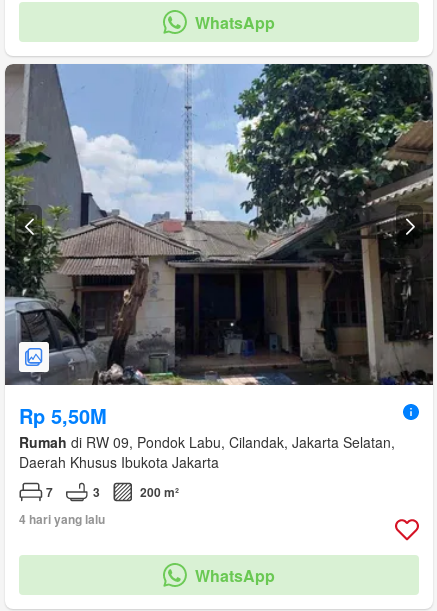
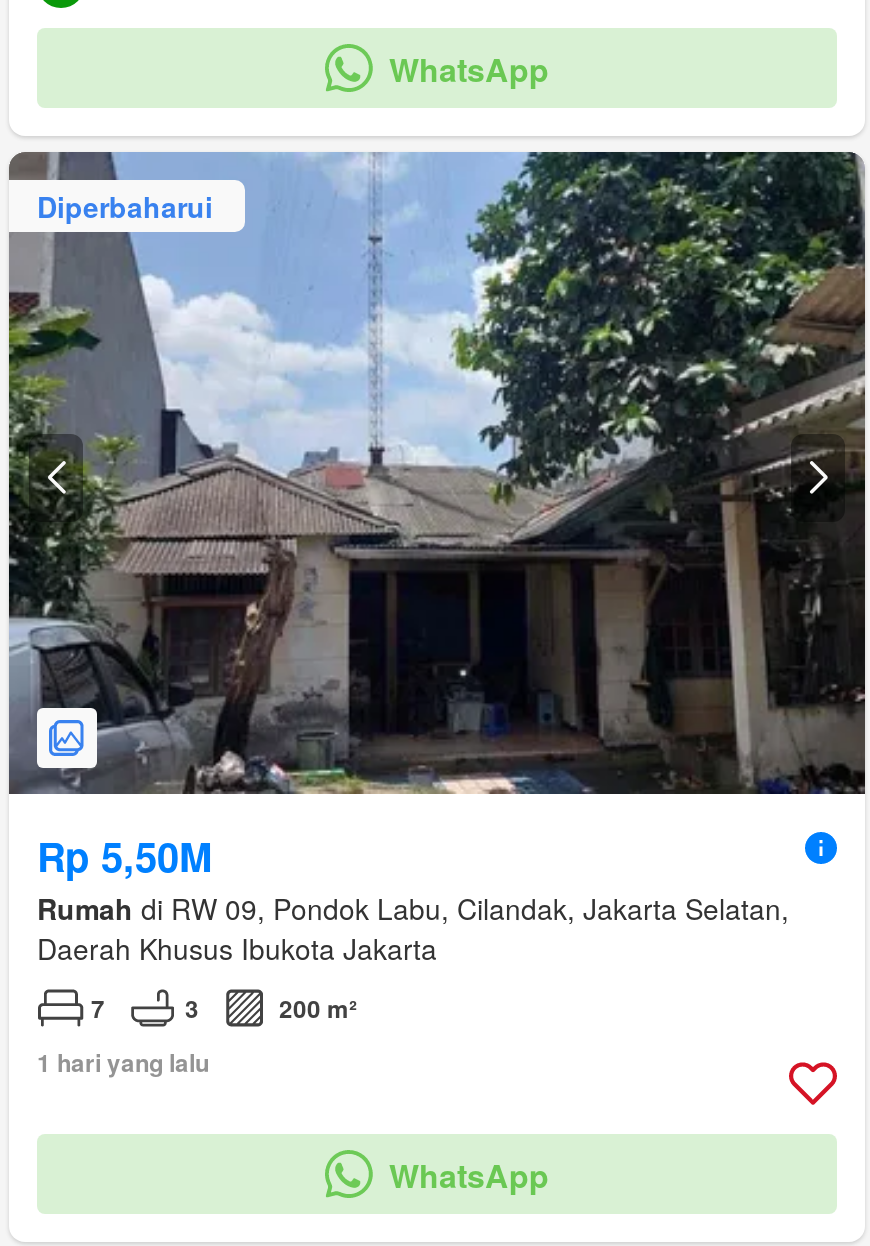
none -> [37,186,213,226] Diperbaharui
[19,510,105,528] 4 hari yang lalu -> [37,1045,209,1081] 1 hari yang lalu

